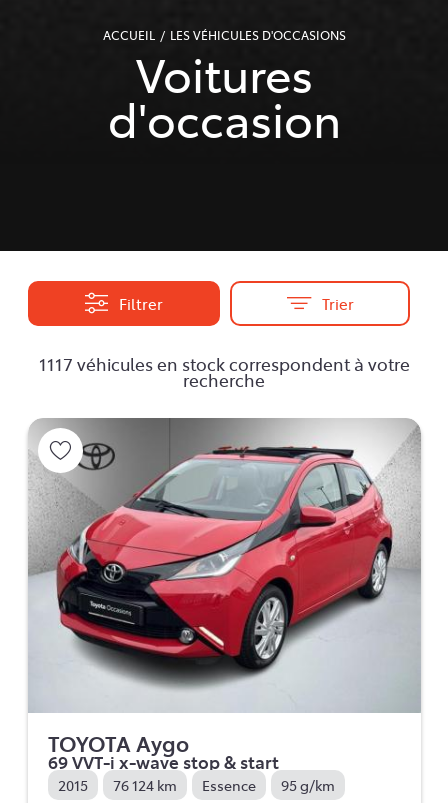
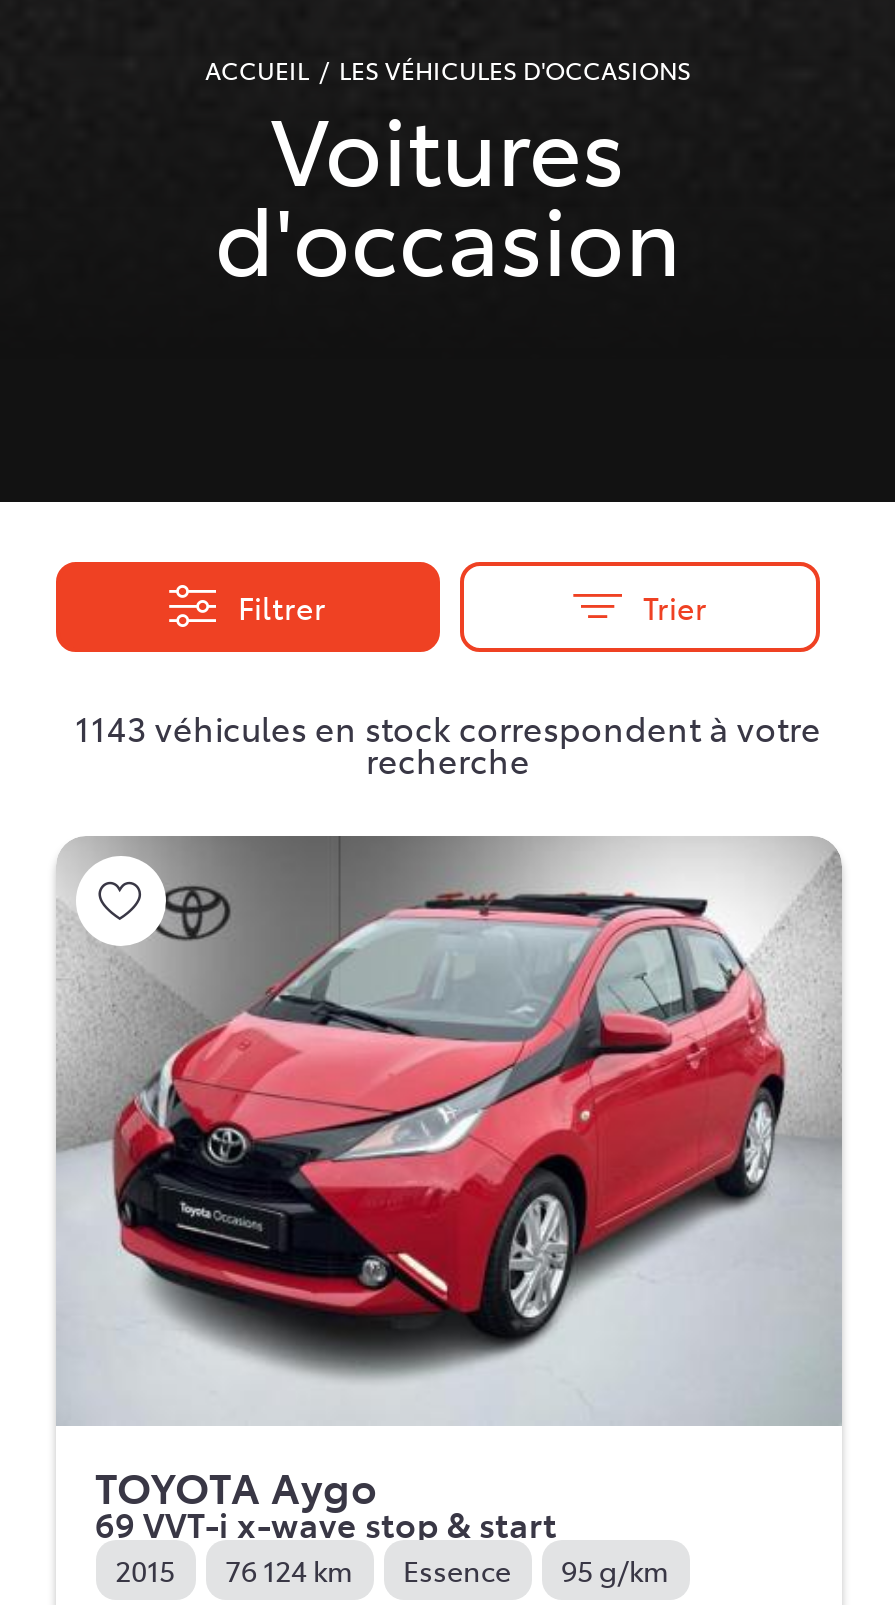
[38,353,409,375] 1117 véhicules en stock correspondent à votre -> [75,706,821,750] 1143 véhicules en stock correspondent à votre

